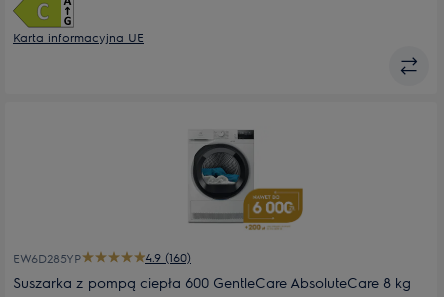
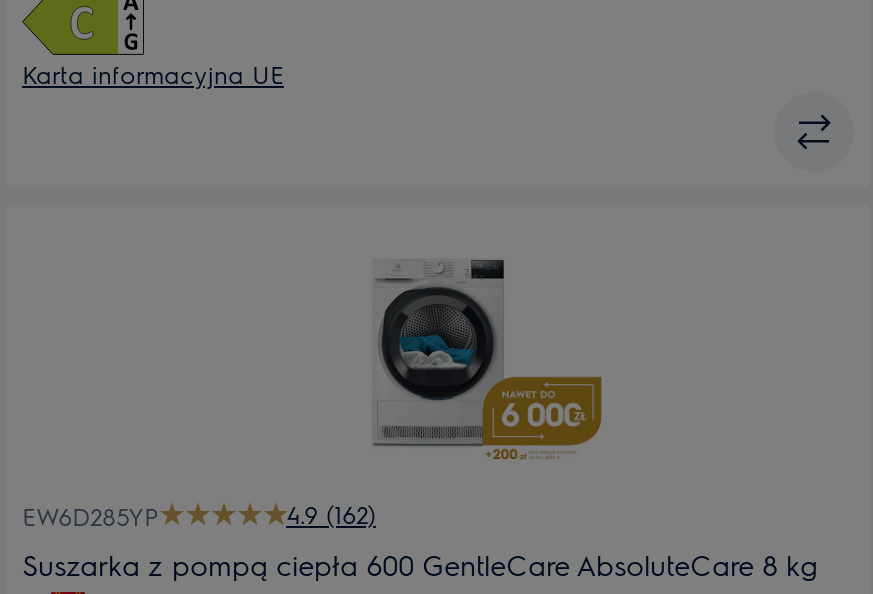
[145,249,191,265] 4.9 (160) -> [286,498,376,530] 4.9 (162)

